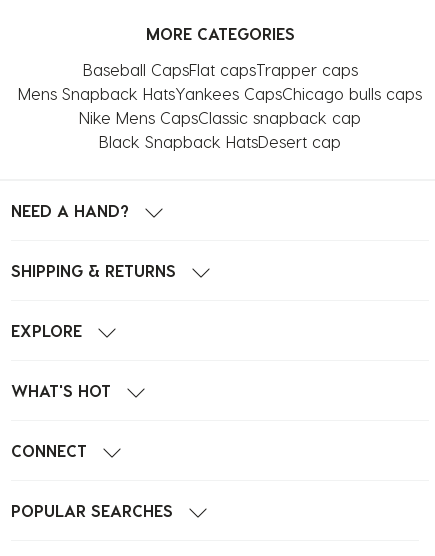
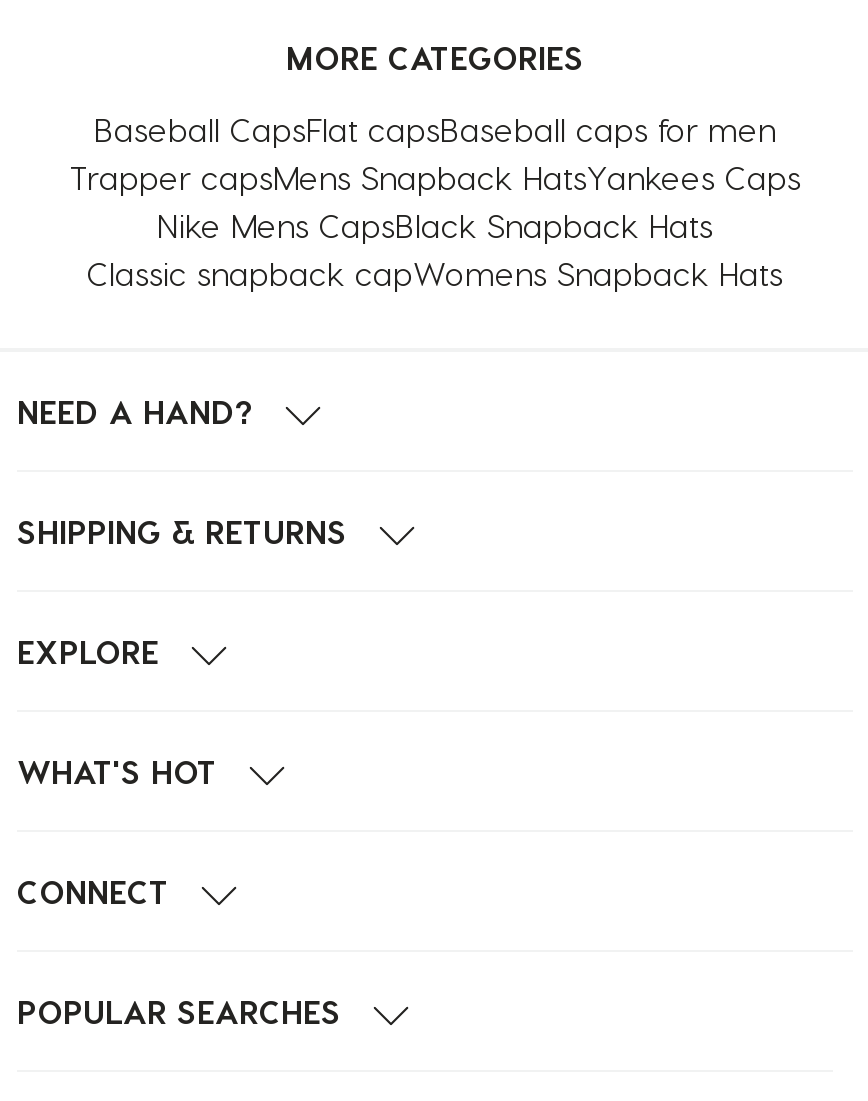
[18,60,422,151] Baseball CapsFlat capsTrapper caps | Mens Snapback HatsYankees CapsChicago bulls caps | Nike Mens CapsClassic snapback cap | Black Snapback HatsDesert cap -> [69,110,801,292] Baseball CapsFlat capsBaseball caps for men | Trapper capsMens Snapback HatsYankees Caps | Nike Mens CapsBlack Snapback Hats | Classic snapback capWomens Snapback Hats

